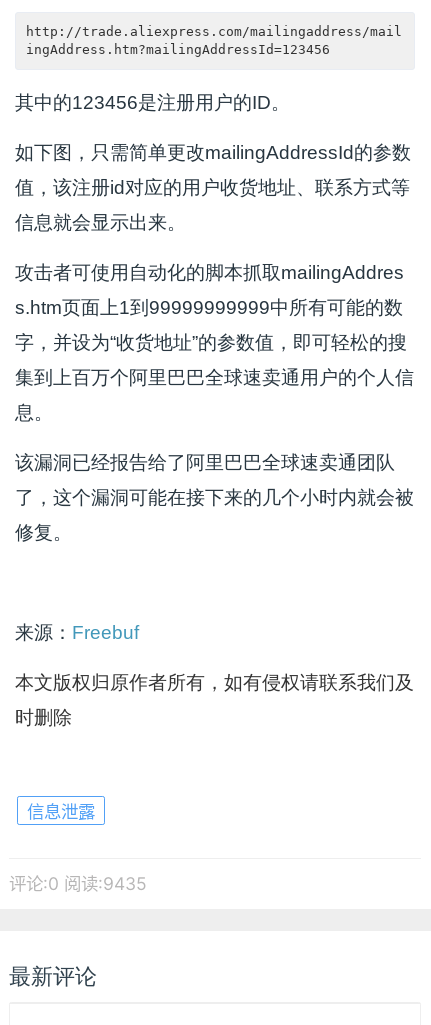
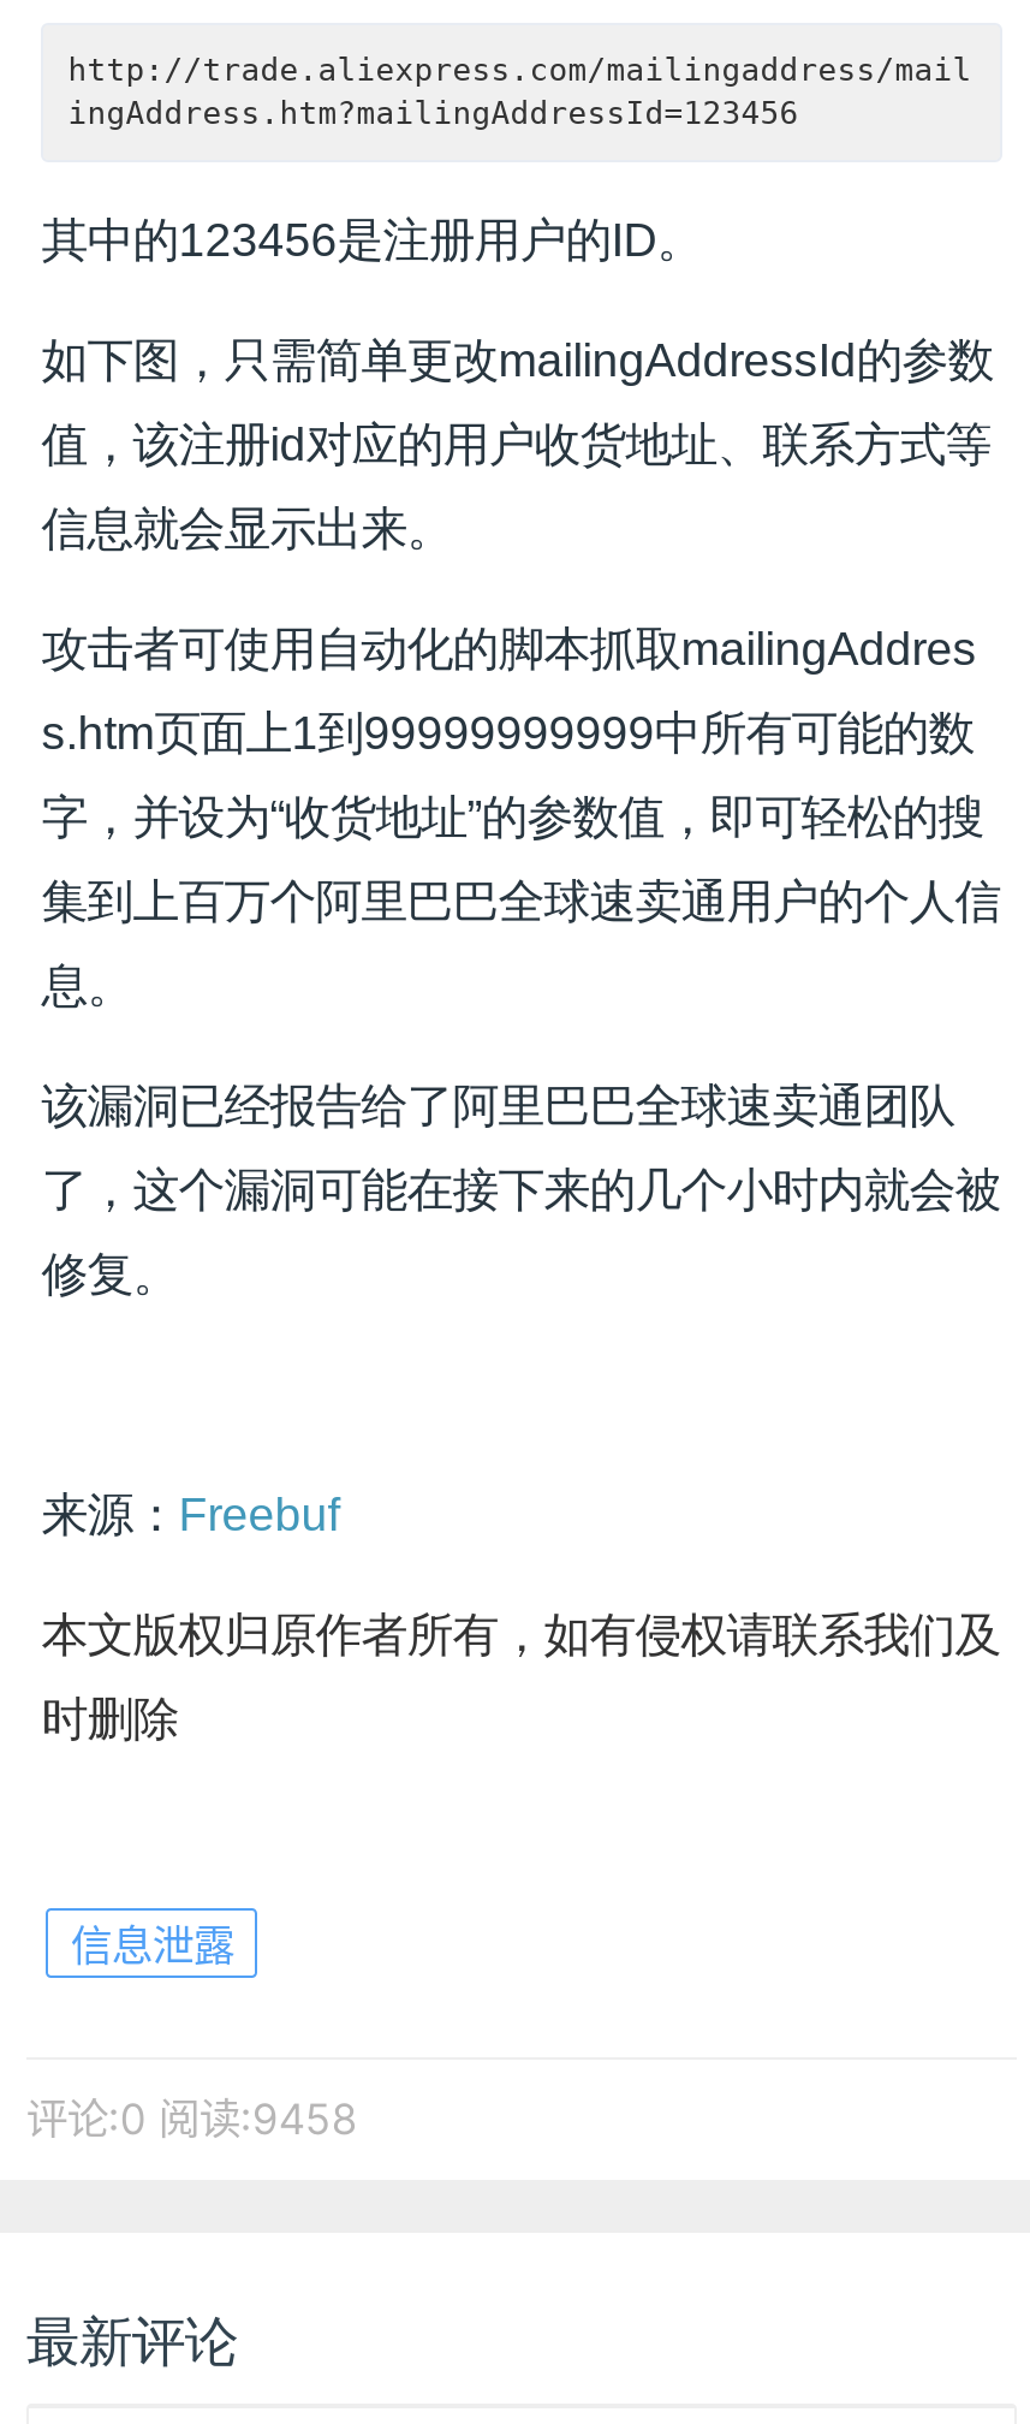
[9,872,147,893] 评论:0 阅读:9435 -> [26,2092,358,2143] 评论:0 阅读:9458

